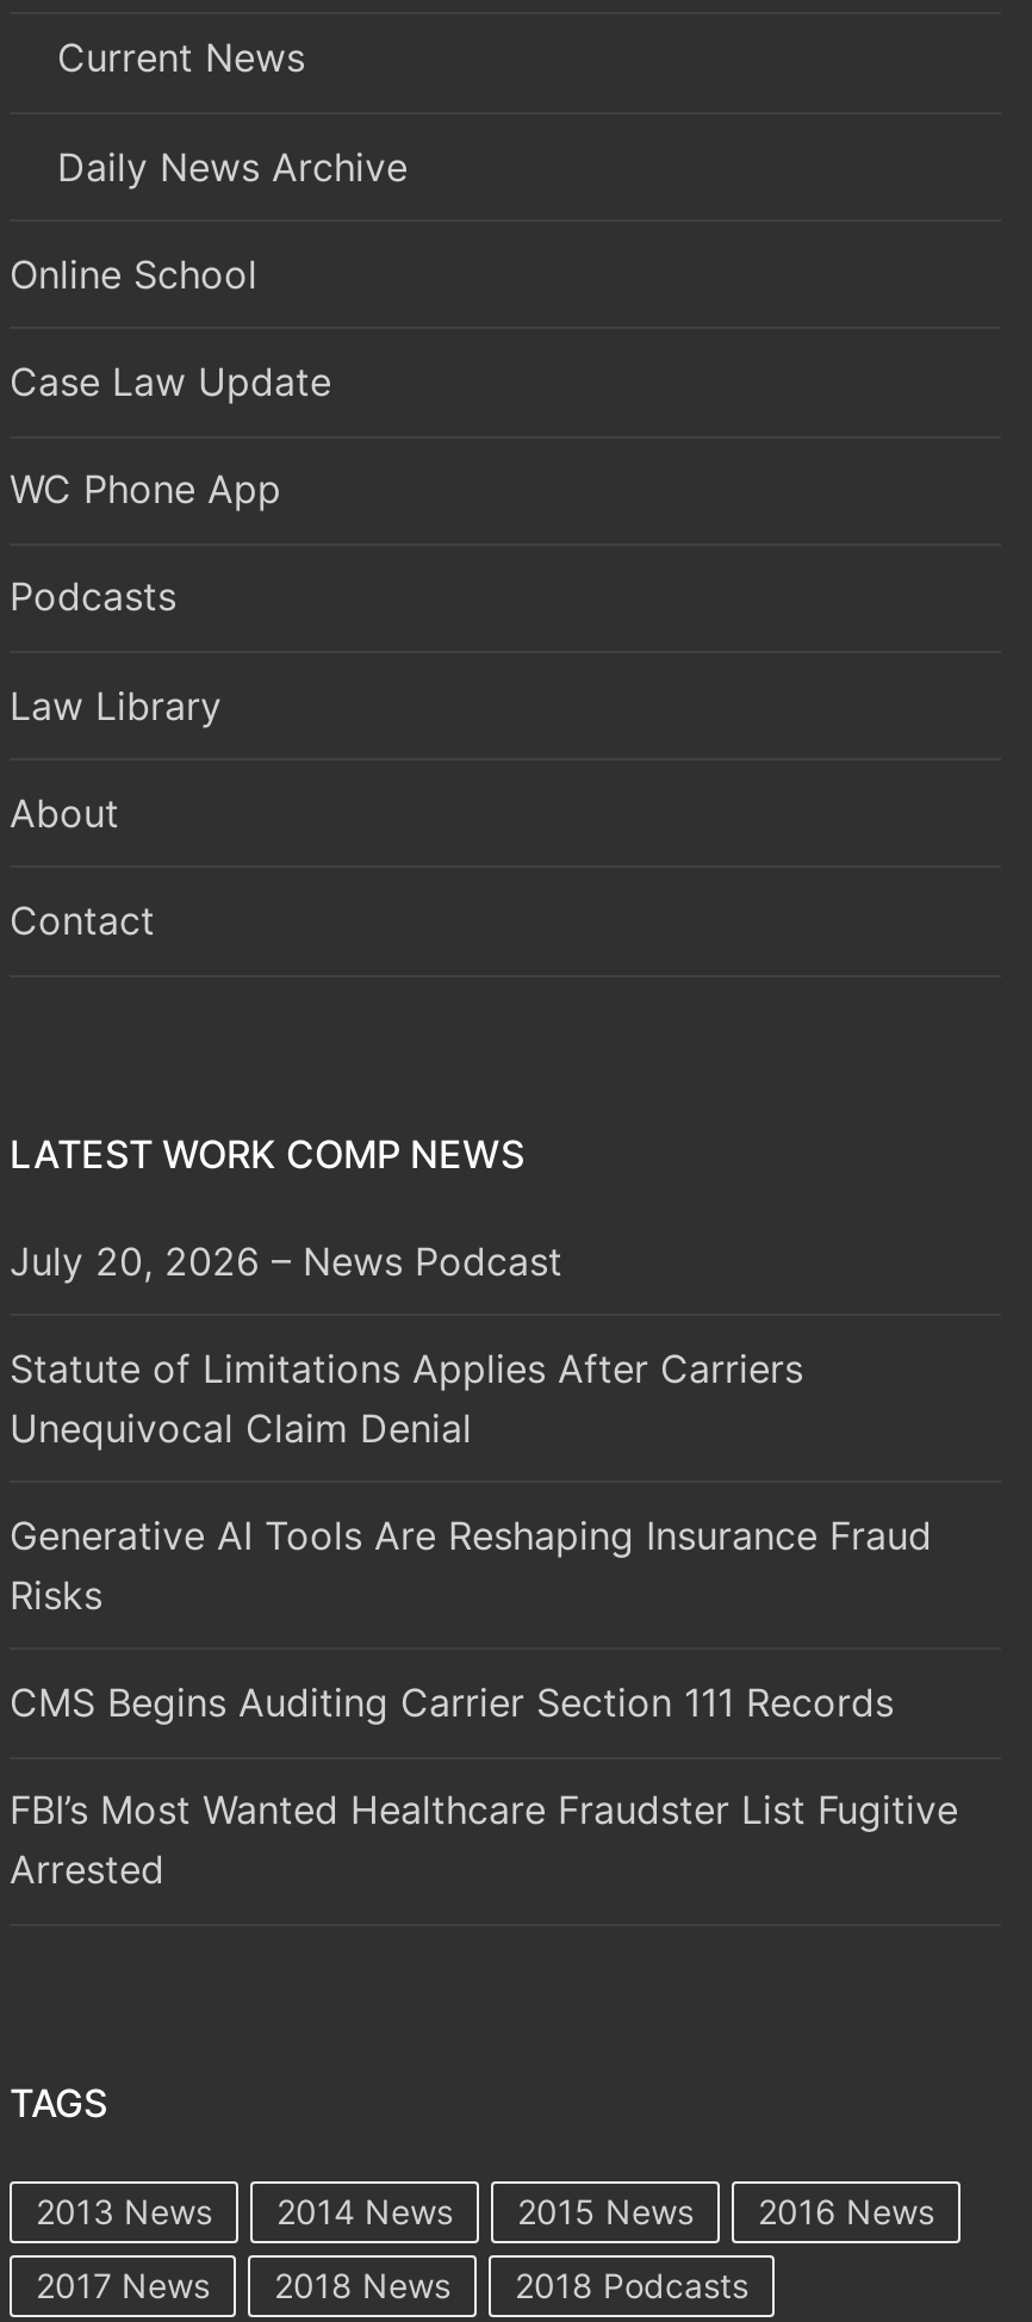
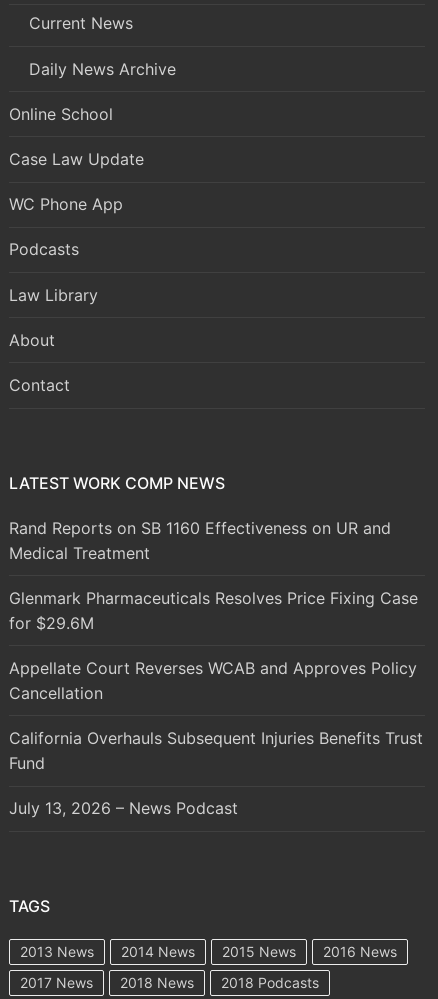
[10,1236,562,1284] July 20, 2026 – News Podcast -> [9,517,391,562] Rand Reports on SB 1160 Effectiveness on UR and | Medical Treatment
[10,1344,803,1451] Statute of Limitations Applies After Carriers | Unequivocal Claim Denial -> [9,588,418,633] Glenmark Pharmaceuticals Resolves Price Fixing Case | for $29.6M
[10,1511,932,1618] Generative AI Tools Are Reshaping Insurance Fraud | Risks -> [9,658,417,703] Appellate Court Reverses WCAB and Approves Policy | Cancellation
[10,1679,894,1726] CMS Begins Auditing Carrier Section 111 Records -> [9,728,423,773] California Overhauls Subsequent Injuries Benefits Trust | Fund
[10,1786,958,1893] FBI’s Most Wanted Healthcare Fraudster List Fugitive | Arrested -> [9,798,238,818] July 13, 2026 – News Podcast

